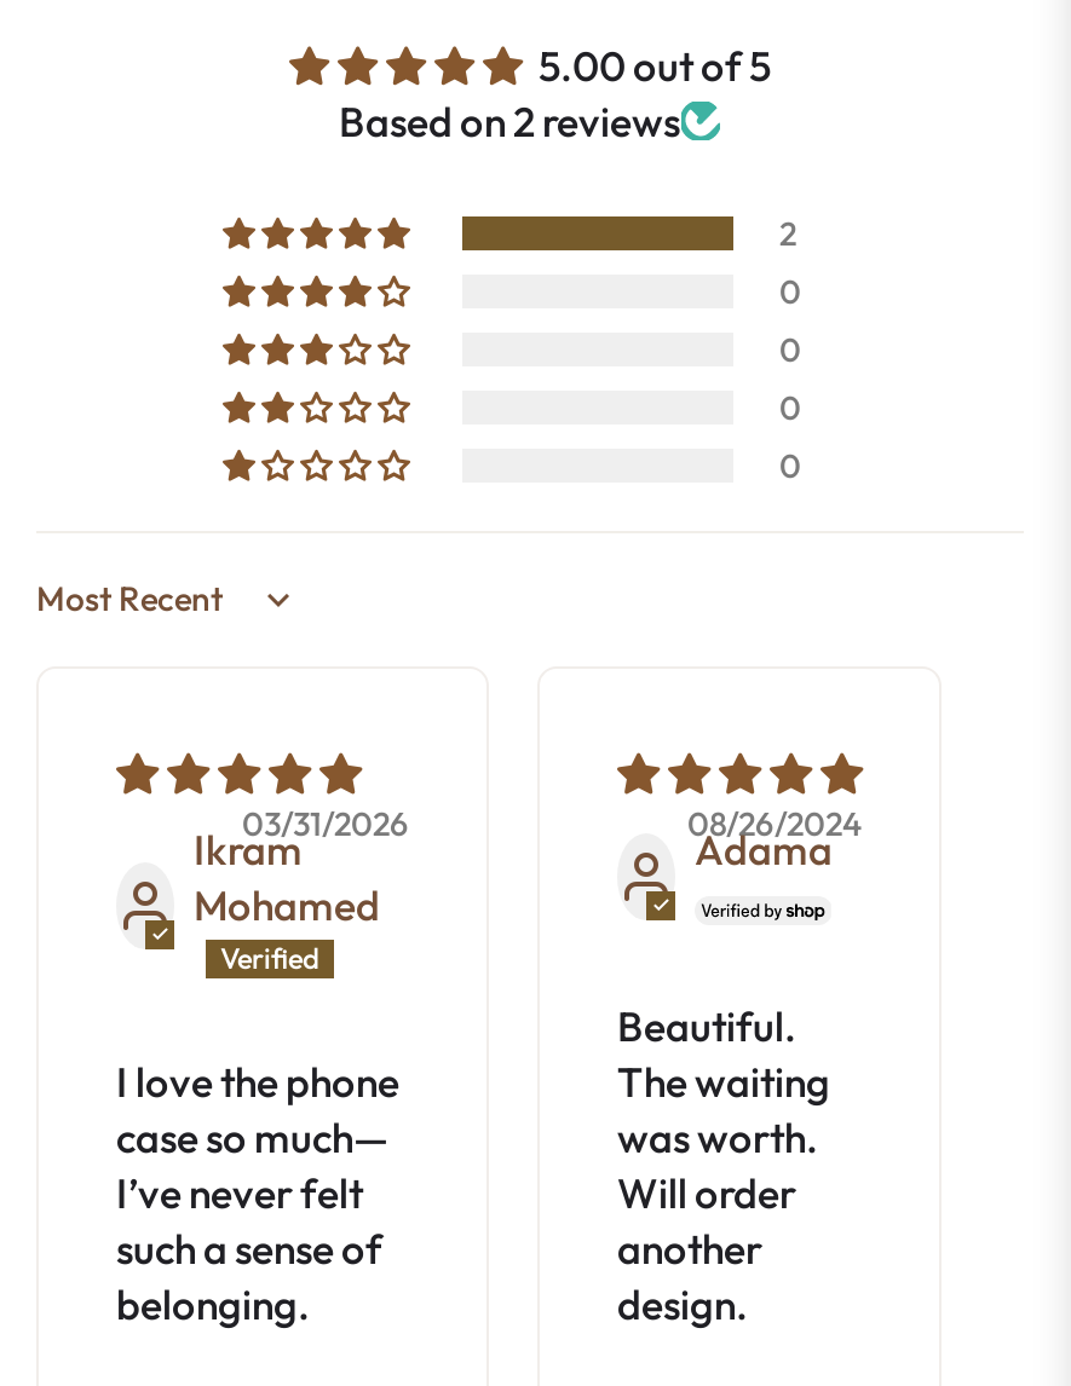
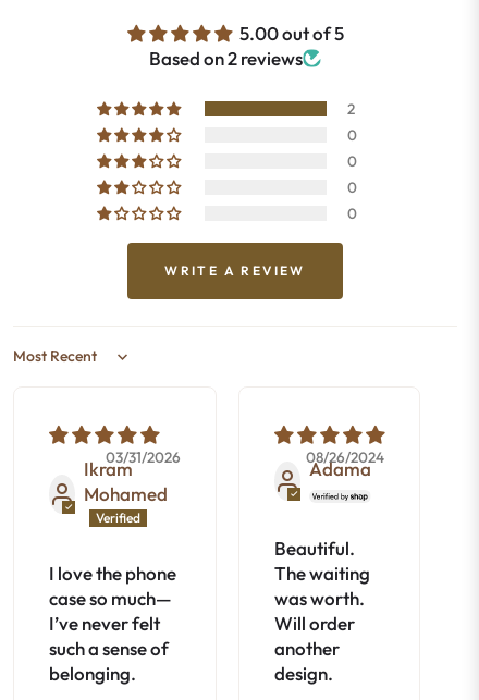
none -> [119,242,344,300] [image] | WRITE A REVIEW

